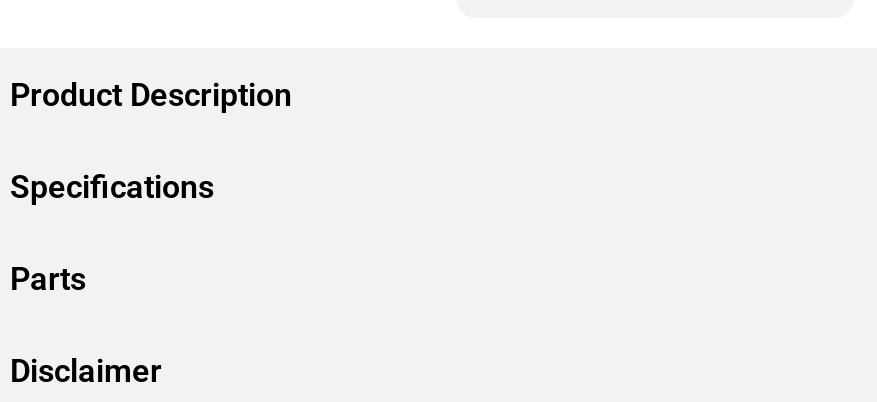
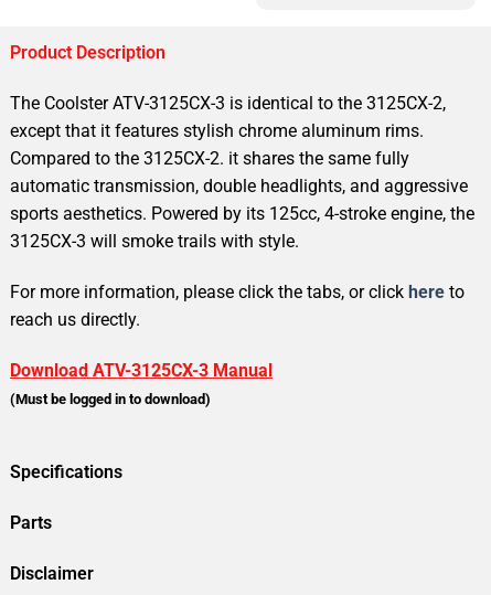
none -> [10,93,474,407] The Coolster ATV-3125CX-3 is identical to the 3125CX-2, | except that it features stylish chrome aluminum rims. | Compared to the 3125CX-2. it shares the same fully | automatic transmission, double headlights, and aggressive | sports aesthetics. Powered by its 125cc, 4-stroke engine, the | 3125CX-3 will smoke trails with style. | For more information, please click the tabs, or click here to | reach us directly. | Download ATV-3125CX-3 Manual | (Must be logged in to download)

